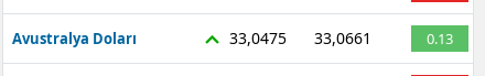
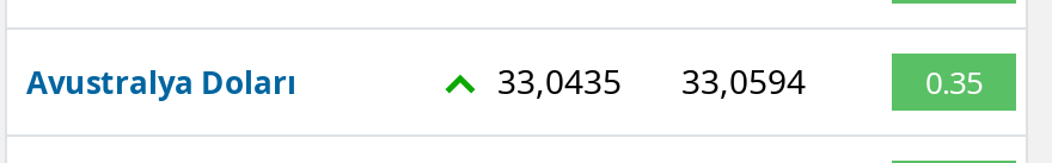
[229,28,287,48] 33,0475 -> [497,58,622,104] 33,0435
[314,28,371,48] 33,0661 -> [681,58,806,104] 33,0594
[427,29,453,48] 0.13 -> [925,61,983,104] 0.35

